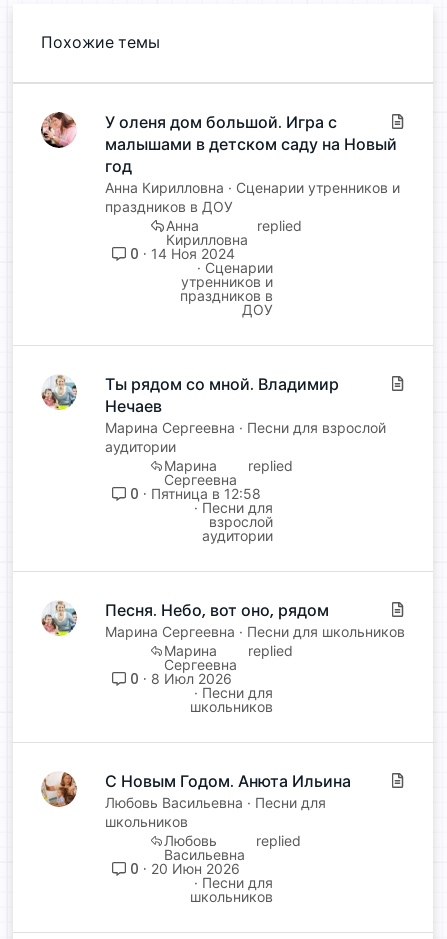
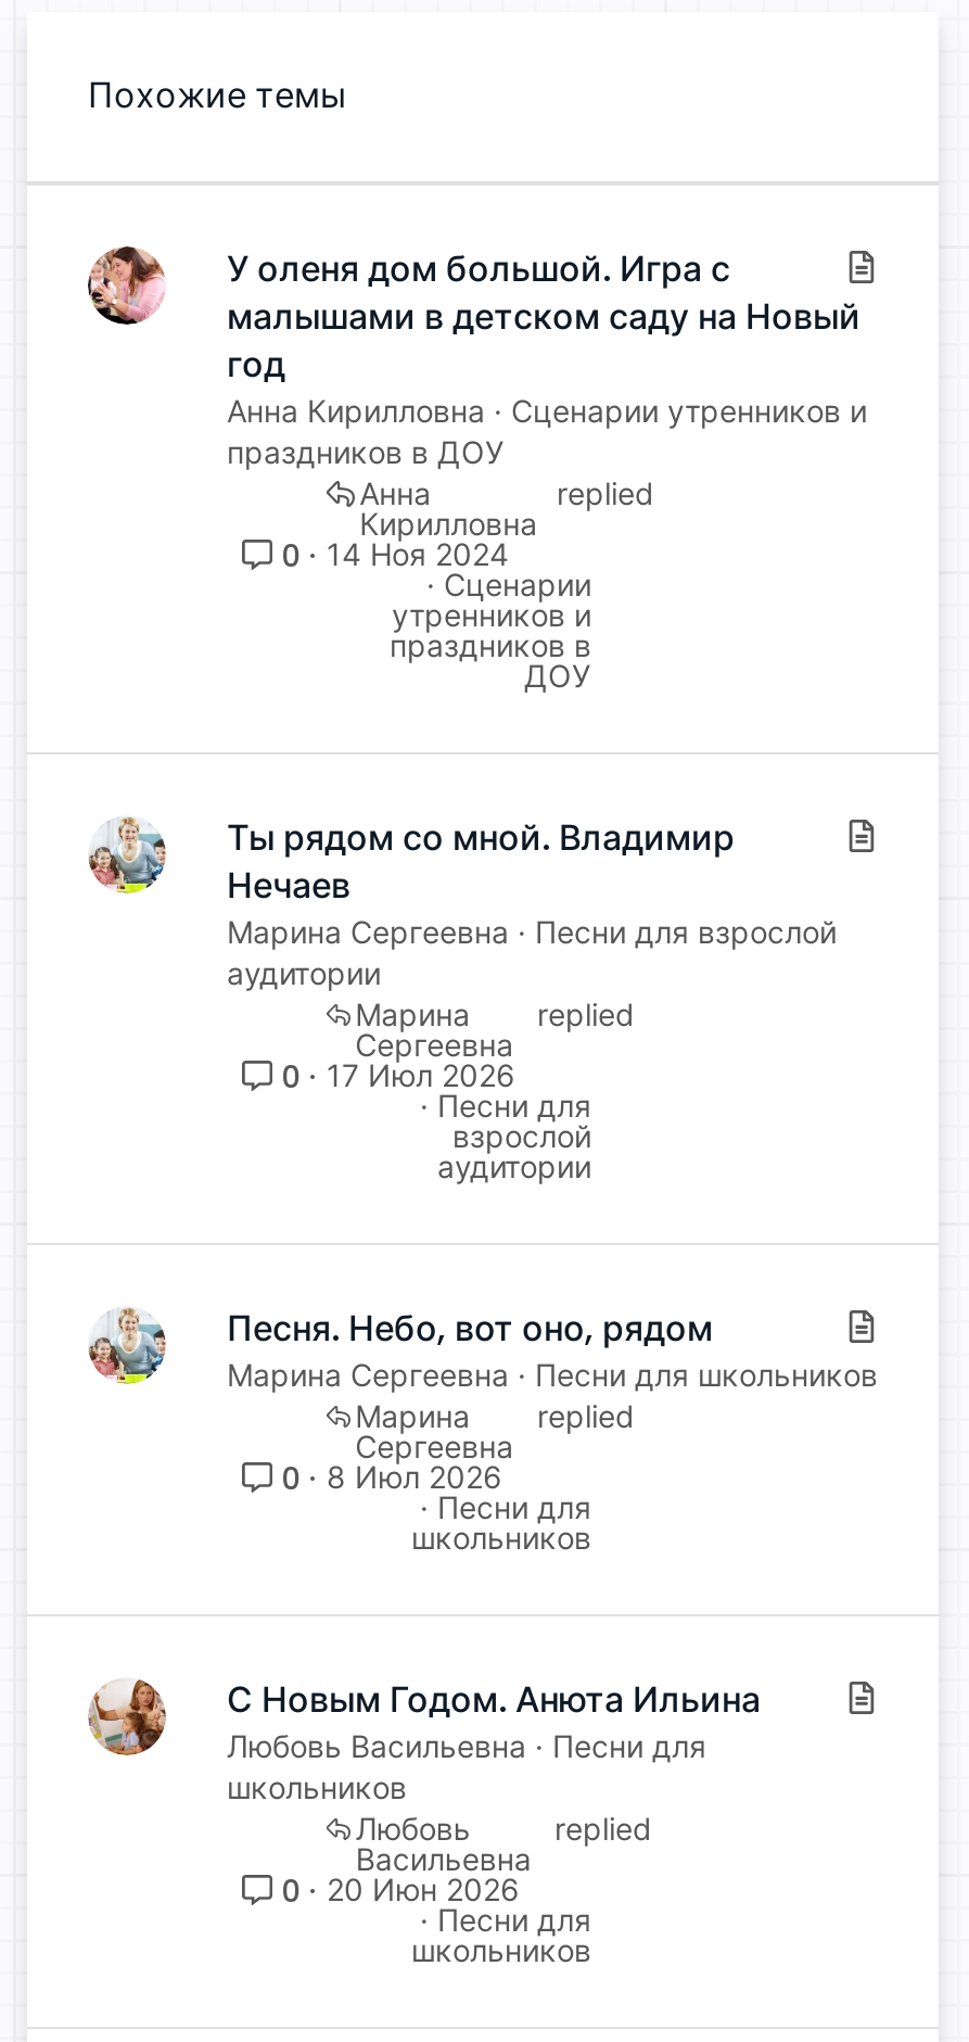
[130,484,261,504] 0 Пятница в 12:58 -> [281,1054,515,1097] 0 17 Июл 2026

